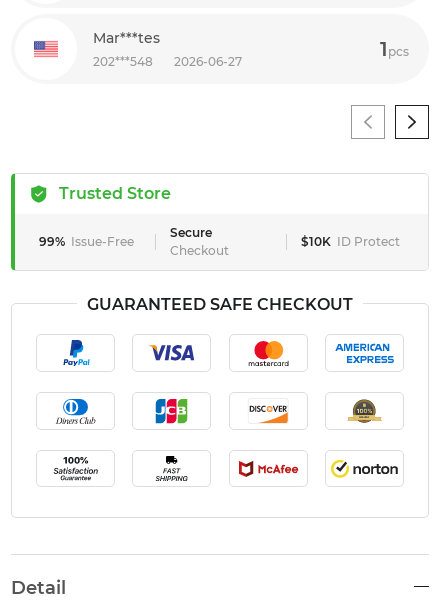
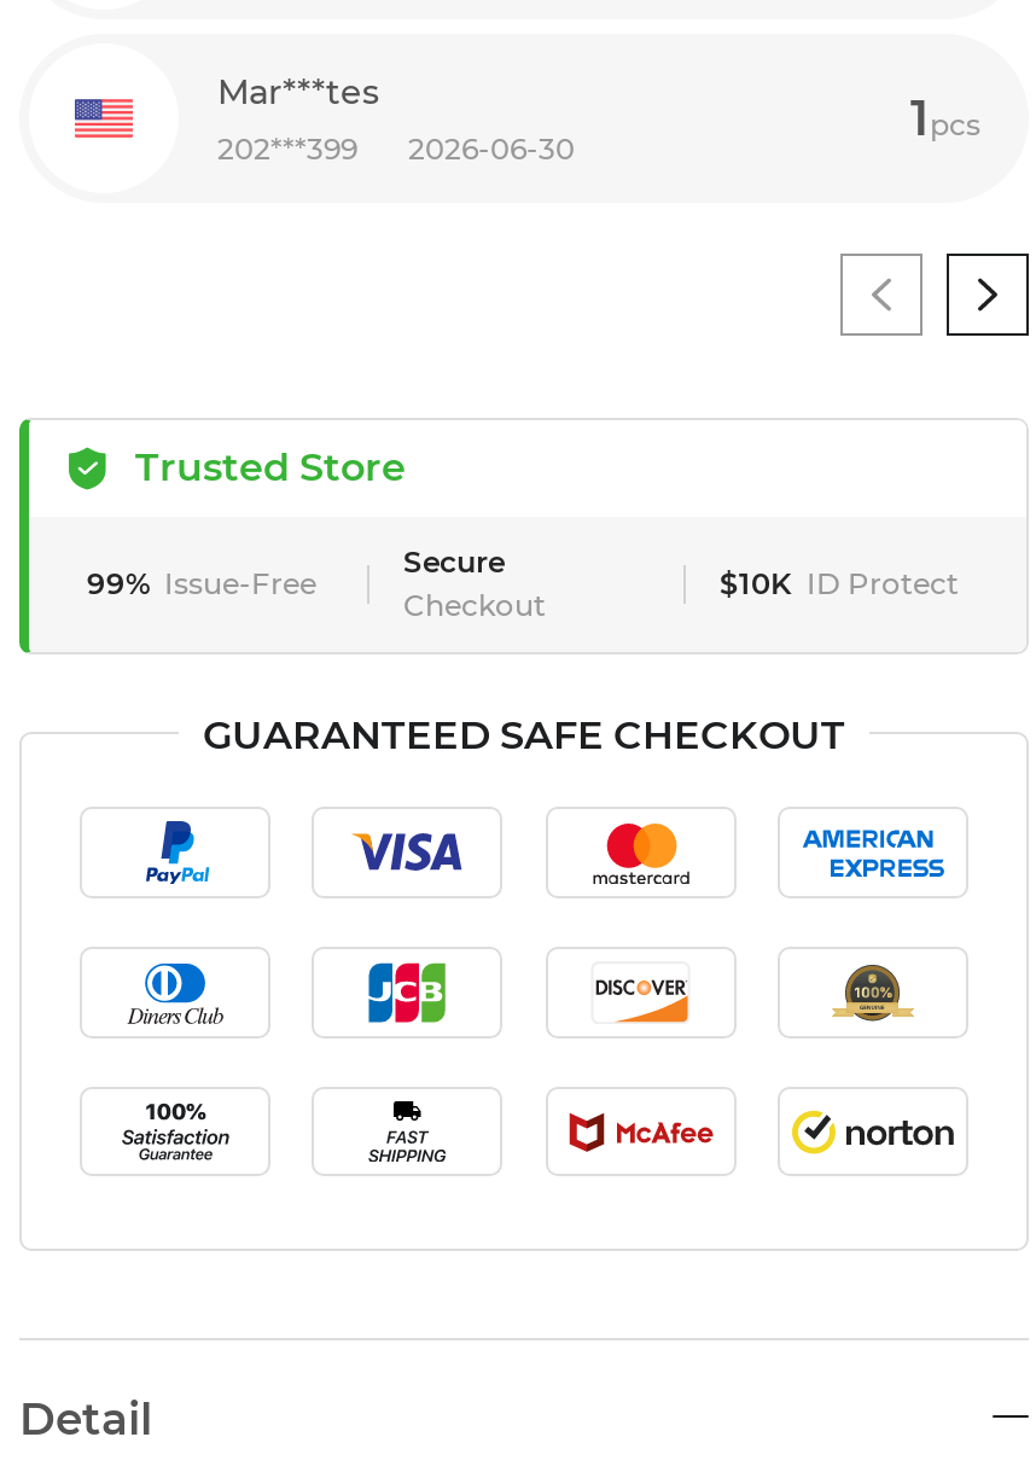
[93,53,153,68] 202***548 -> [217,129,357,165] 202***399
[174,53,242,68] 2026-06-27 -> [408,129,575,165] 2026-06-30

